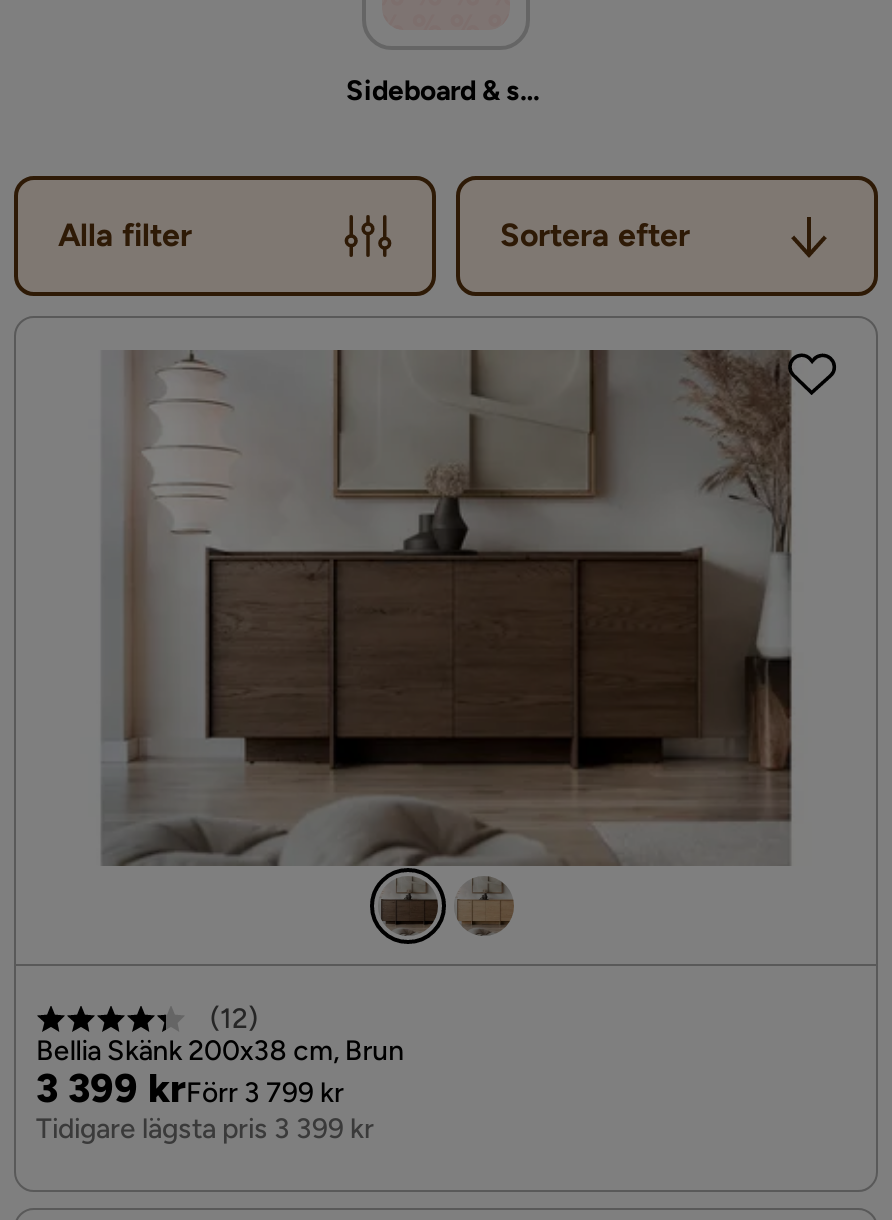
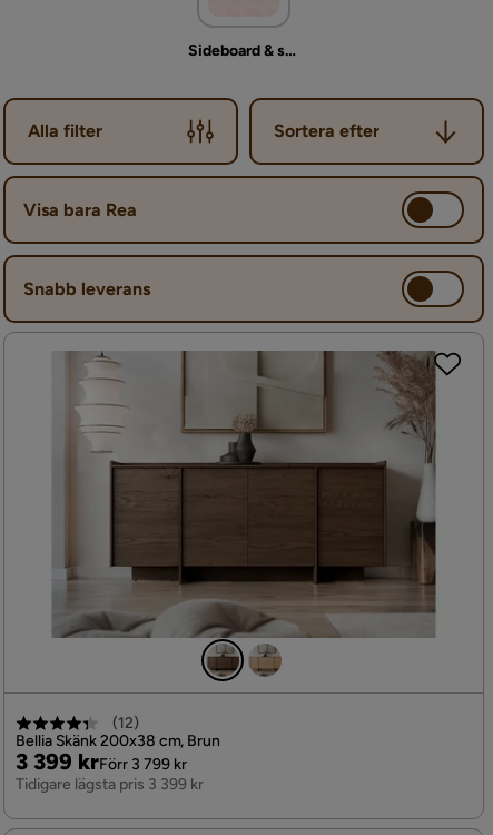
none -> [23,199,137,220] Visa bara Rea
none -> [23,278,150,299] Snabb leverans

